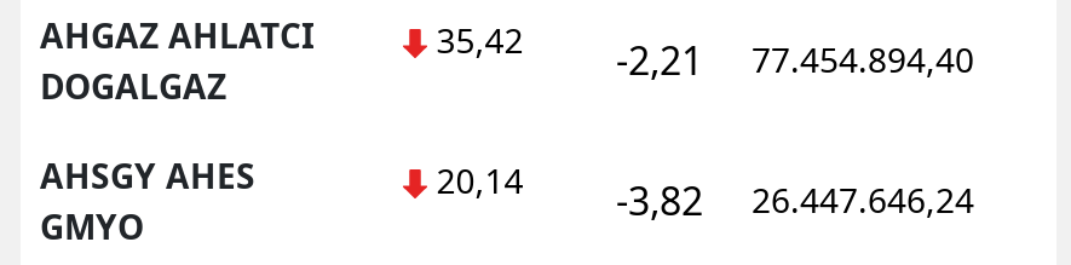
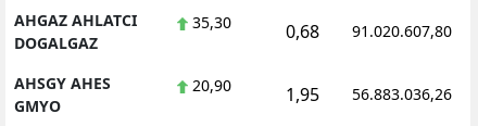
[436,17,524,63] 35,42 -> [192,12,231,33] 35,30
[616,34,703,87] -2,21 -> [286,20,319,43] 0,68
[752,36,974,82] 77.454.894,40 -> [352,21,452,41] 91.020.607,80
[436,157,524,203] 20,14 -> [192,75,231,96] 20,90
[616,174,703,227] -3,82 -> [286,83,319,106] 1,95
[752,177,974,223] 26.447.646,24 -> [352,84,452,104] 56.883.036,26

